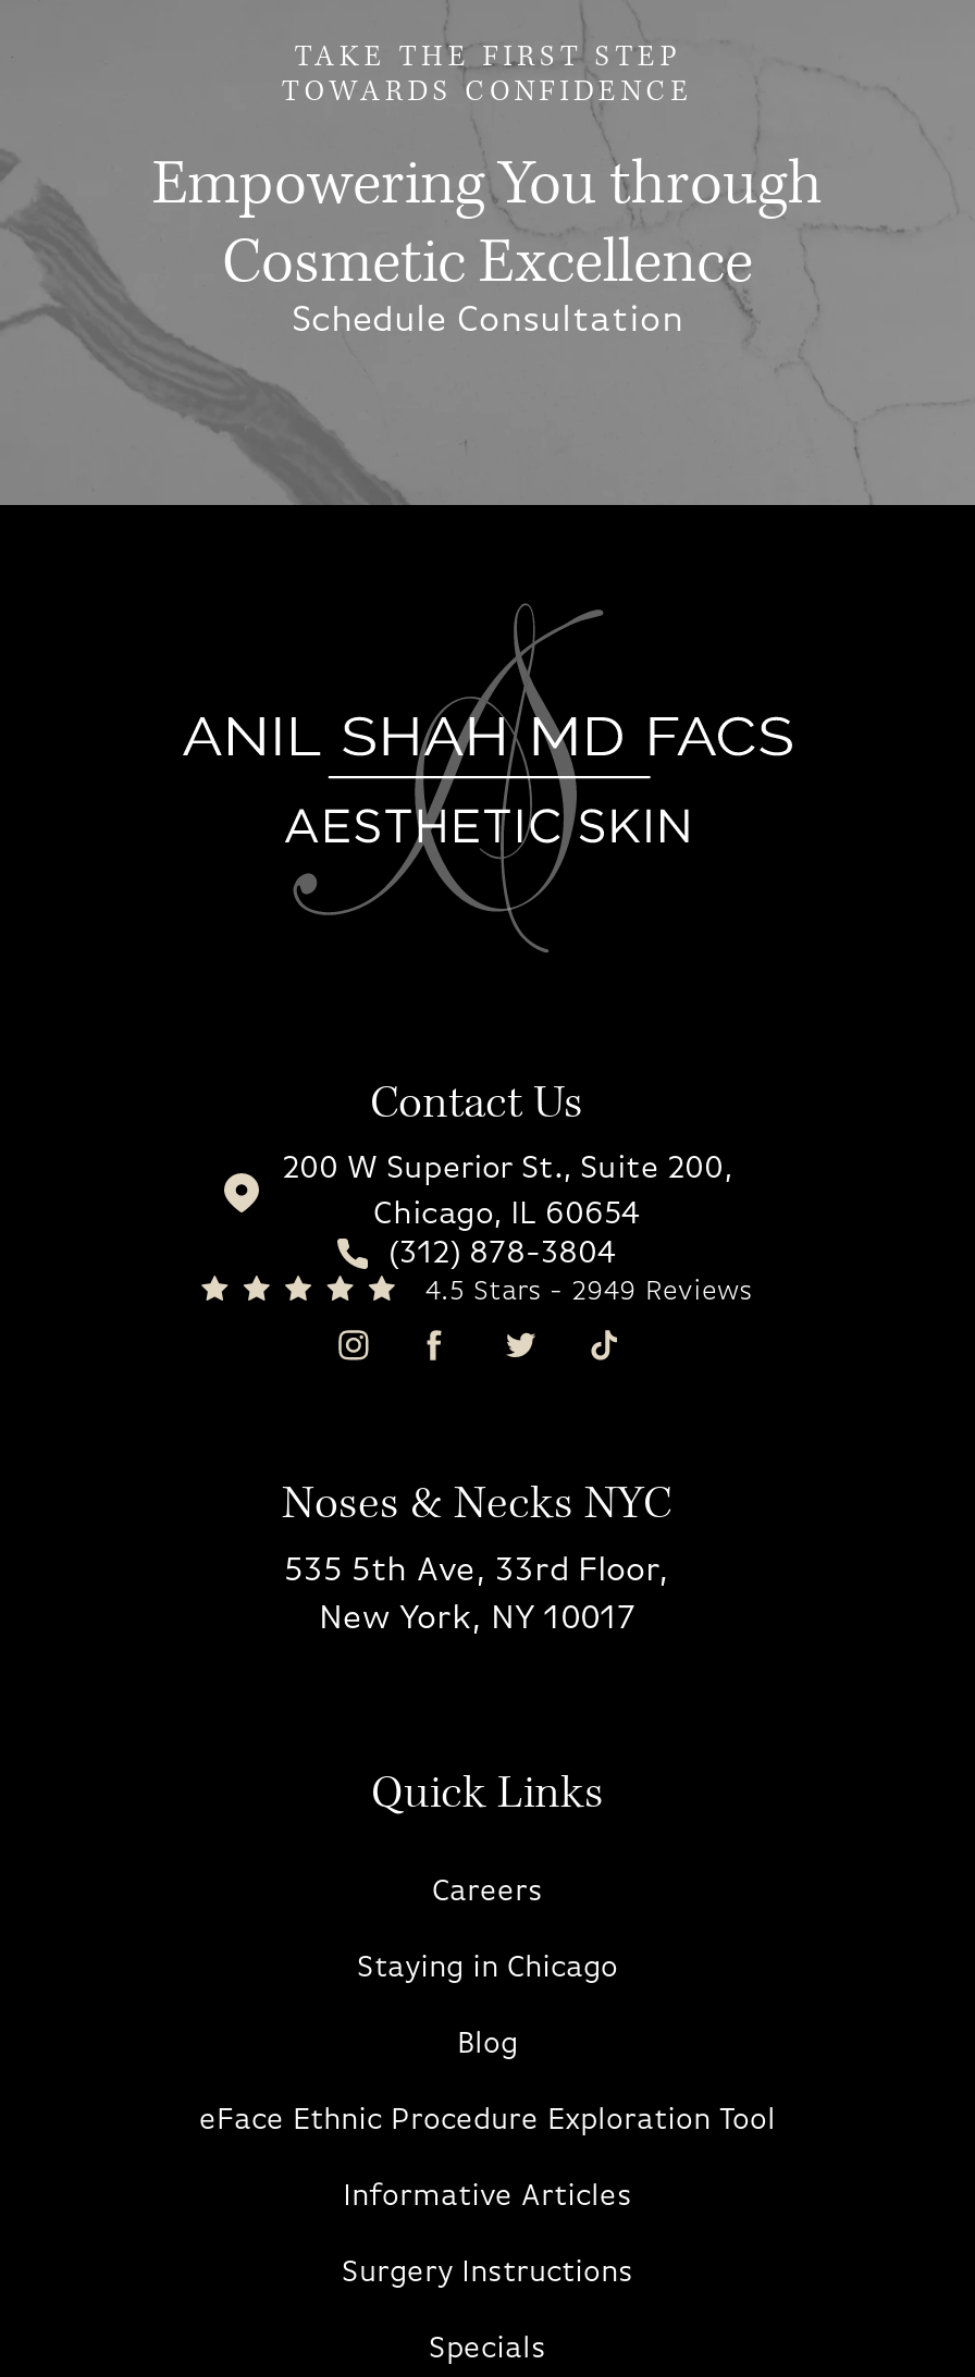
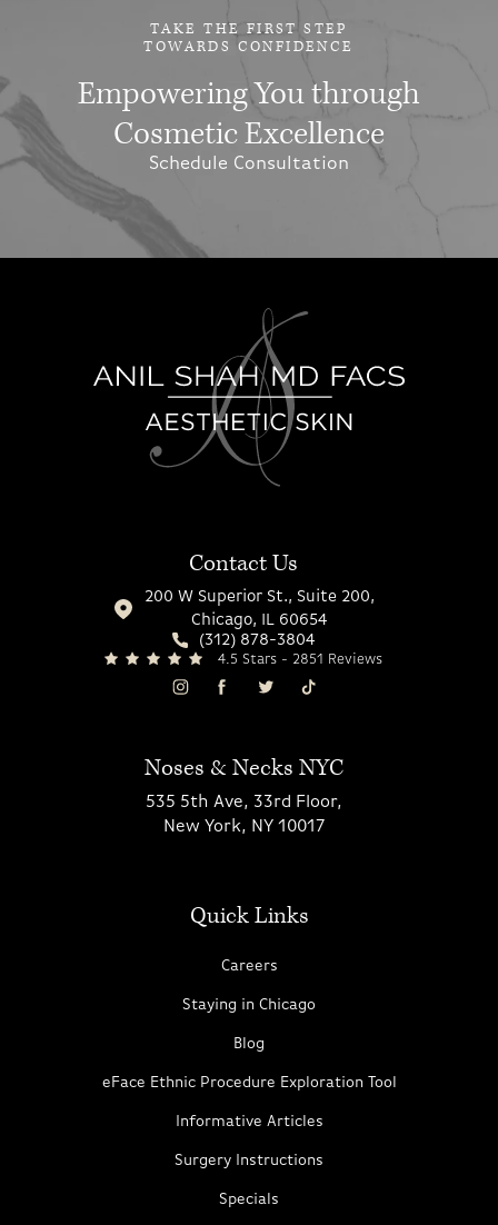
[425,1277,752,1305] 4.5 Stars - 2949 Reviews -> [218,652,383,667] 4.5 Stars - 2851 Reviews

